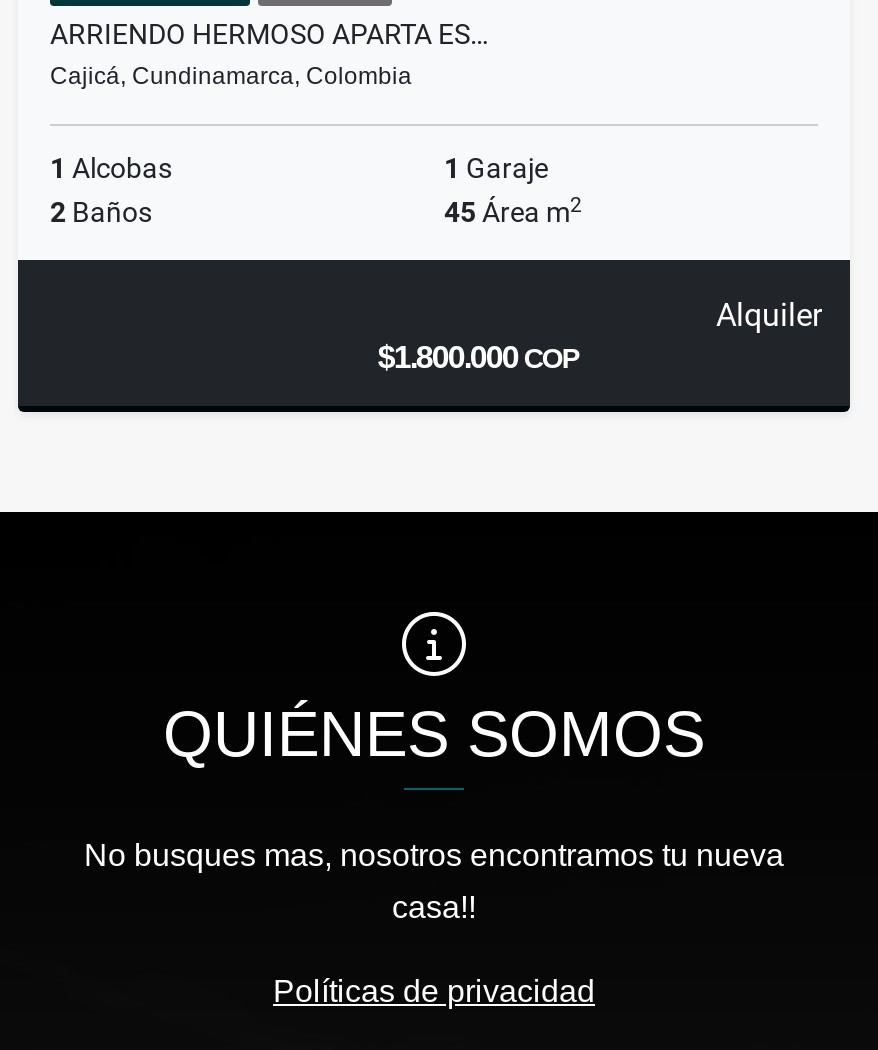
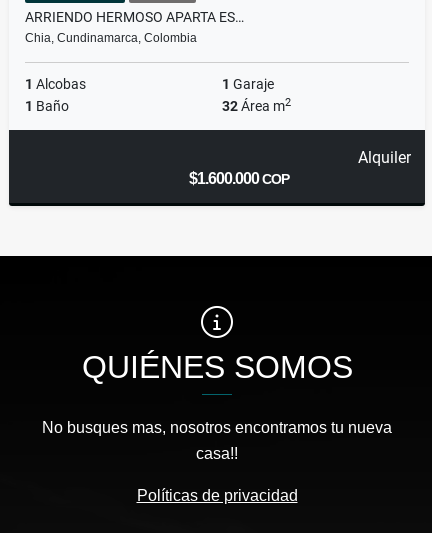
[50,62,412,90] Cajicá, Cundinamarca, Colombia -> [25,31,197,45] Chia, Cundinamarca, Colombia
[50,192,582,228] 2 Baños | 45 Área m2 -> [25,96,291,114] 1 Baño | 32 Área m2
[378,340,578,374] $1.800.000 COP -> [189,170,289,187] $1.600.000 COP

